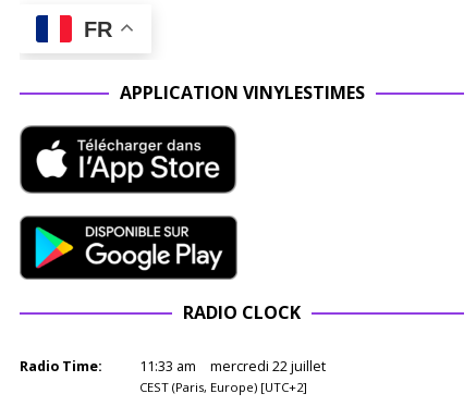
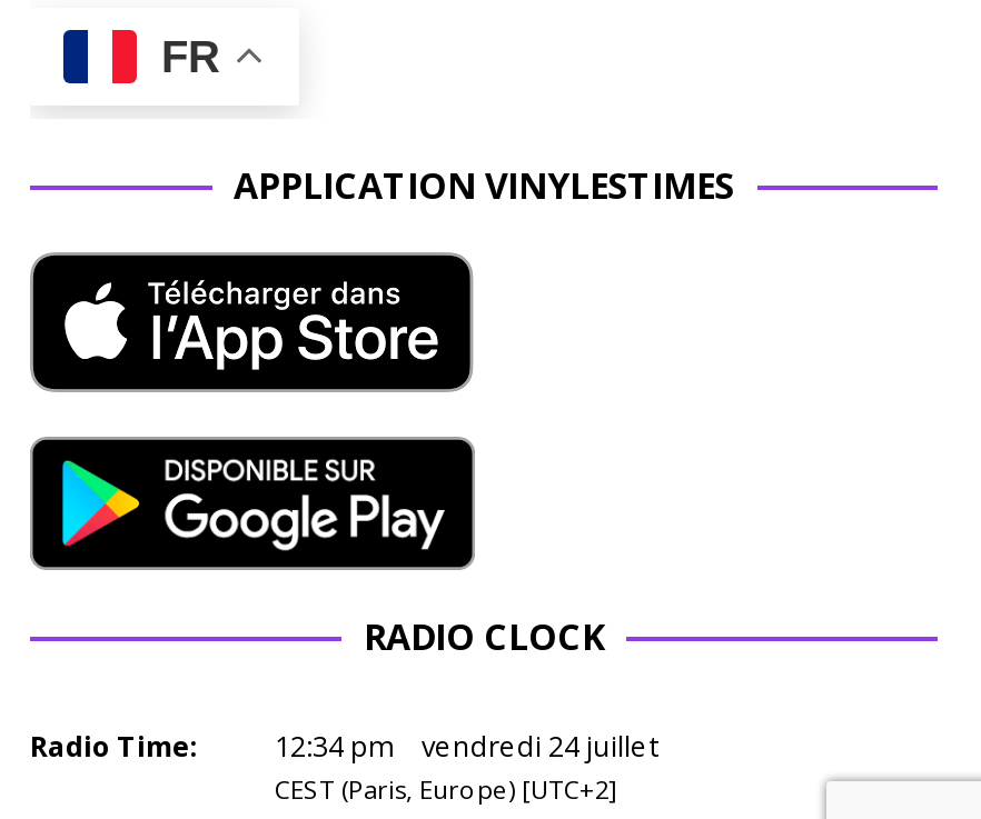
[139,357,326,376] 11:33 am | mercredi 22 juillet -> [275,727,657,764] 12:34 pm | vendredi 24 juillet

